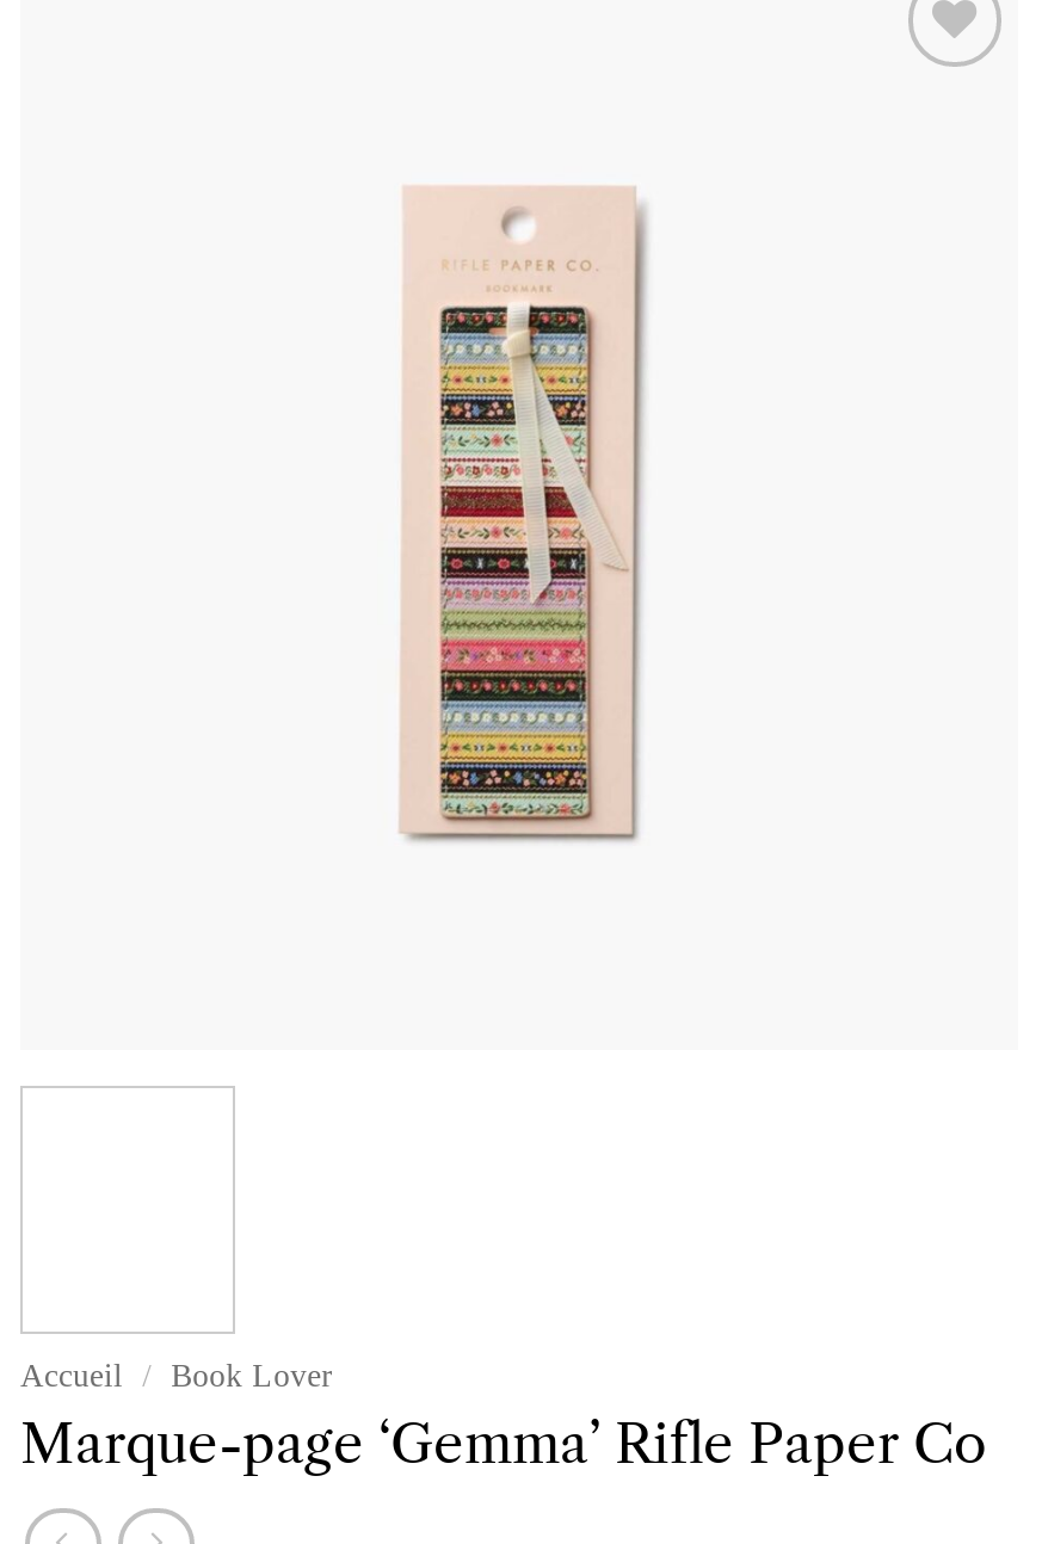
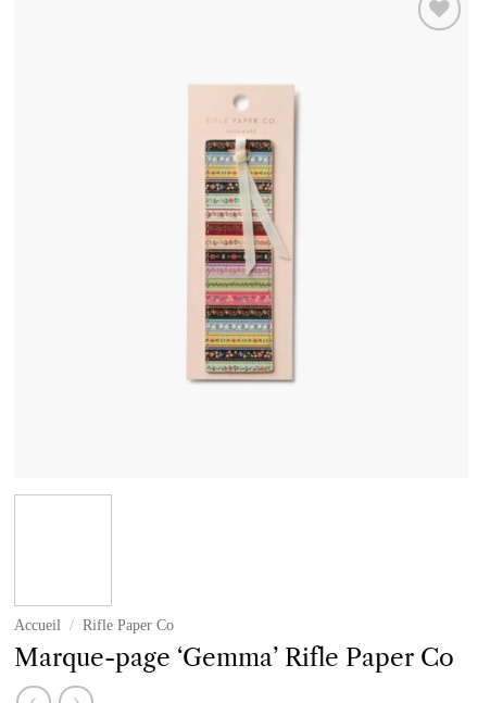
[20,1357,333,1393] Accueil / Book Lover -> [14,618,174,634] Accueil / Rifle Paper Co

